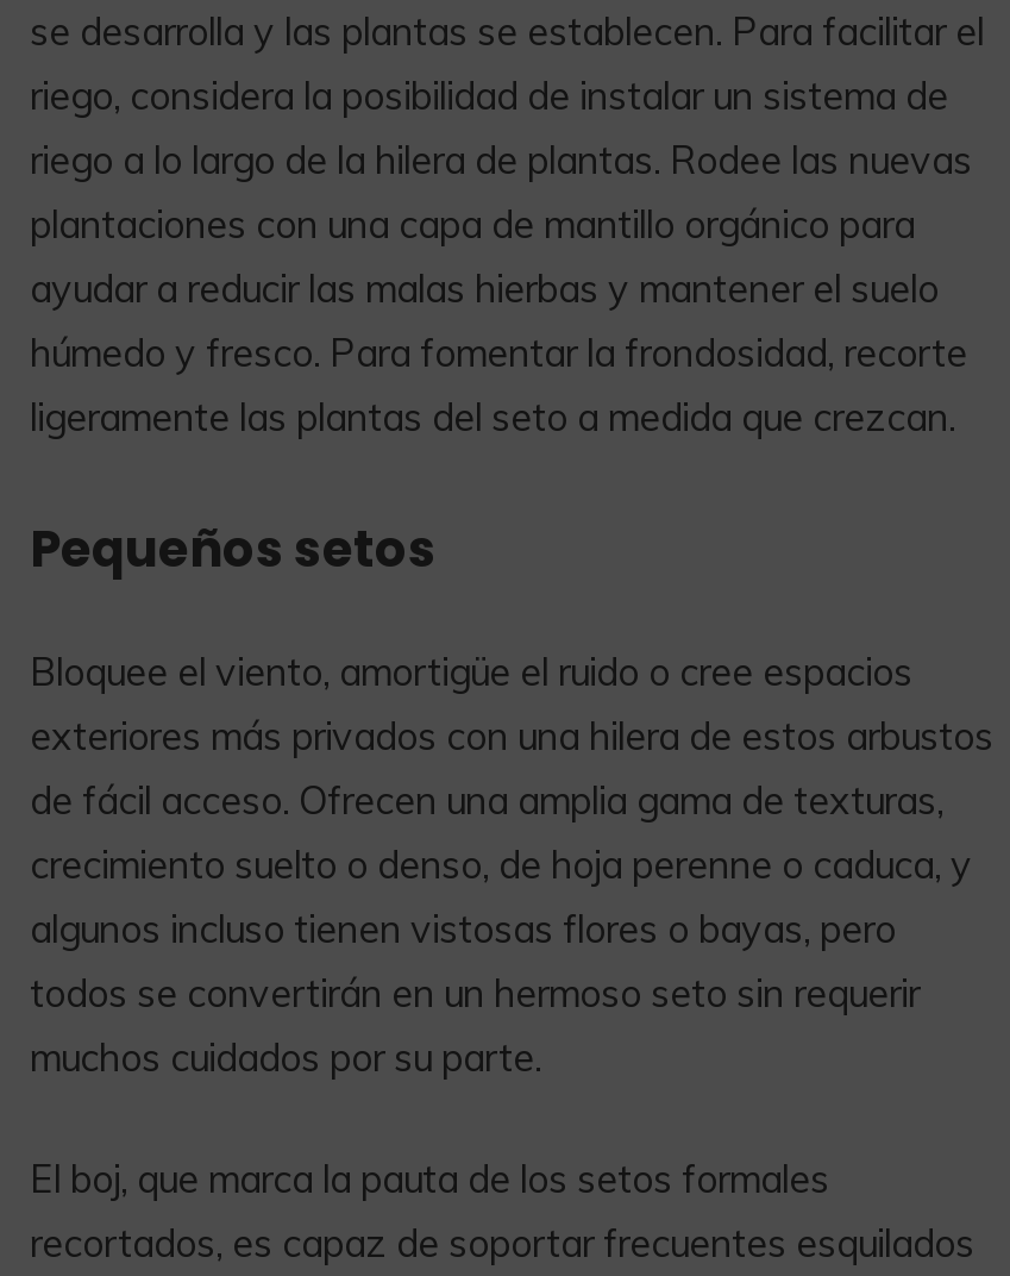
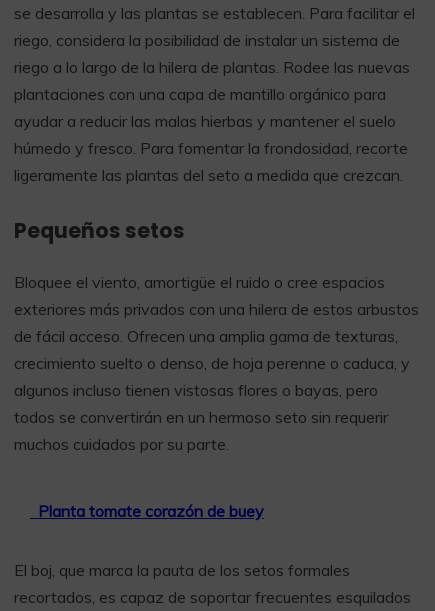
none -> [38,501,264,521] Planta tomate corazón de buey

